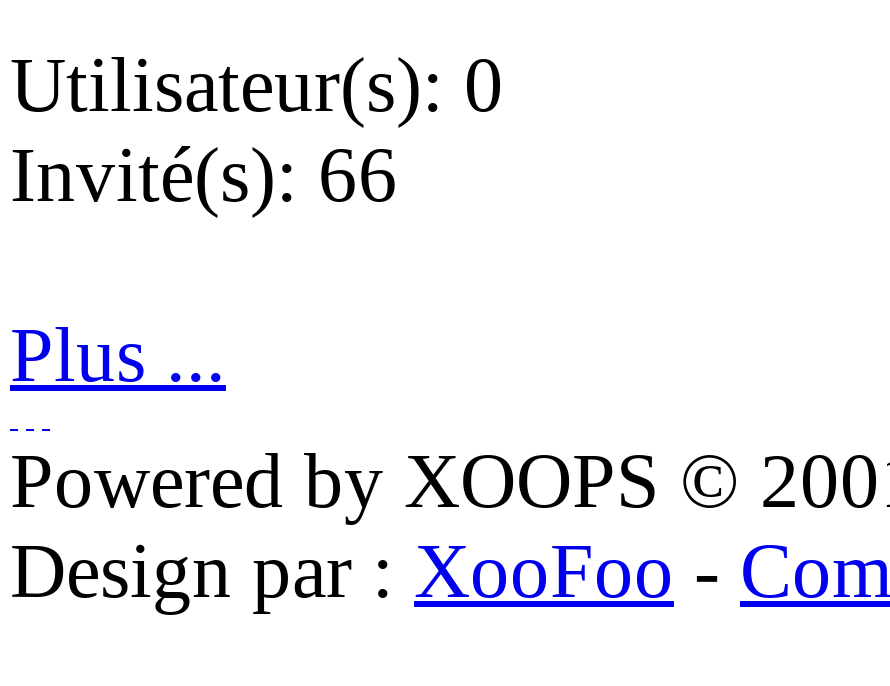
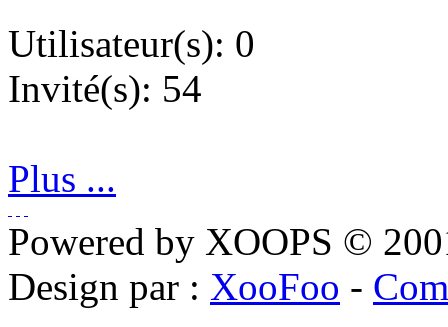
[10,131,398,217] Invité(s): 66 -> [8,67,202,110] Invité(s): 54

